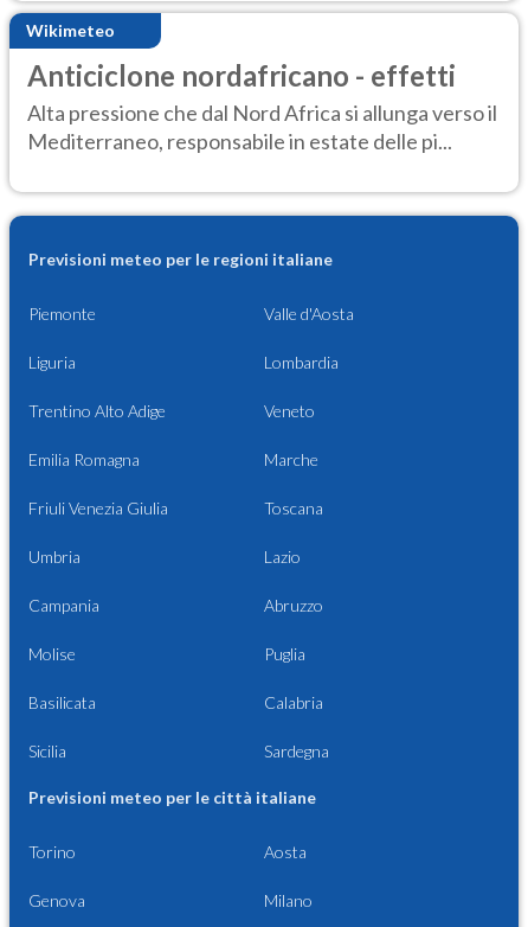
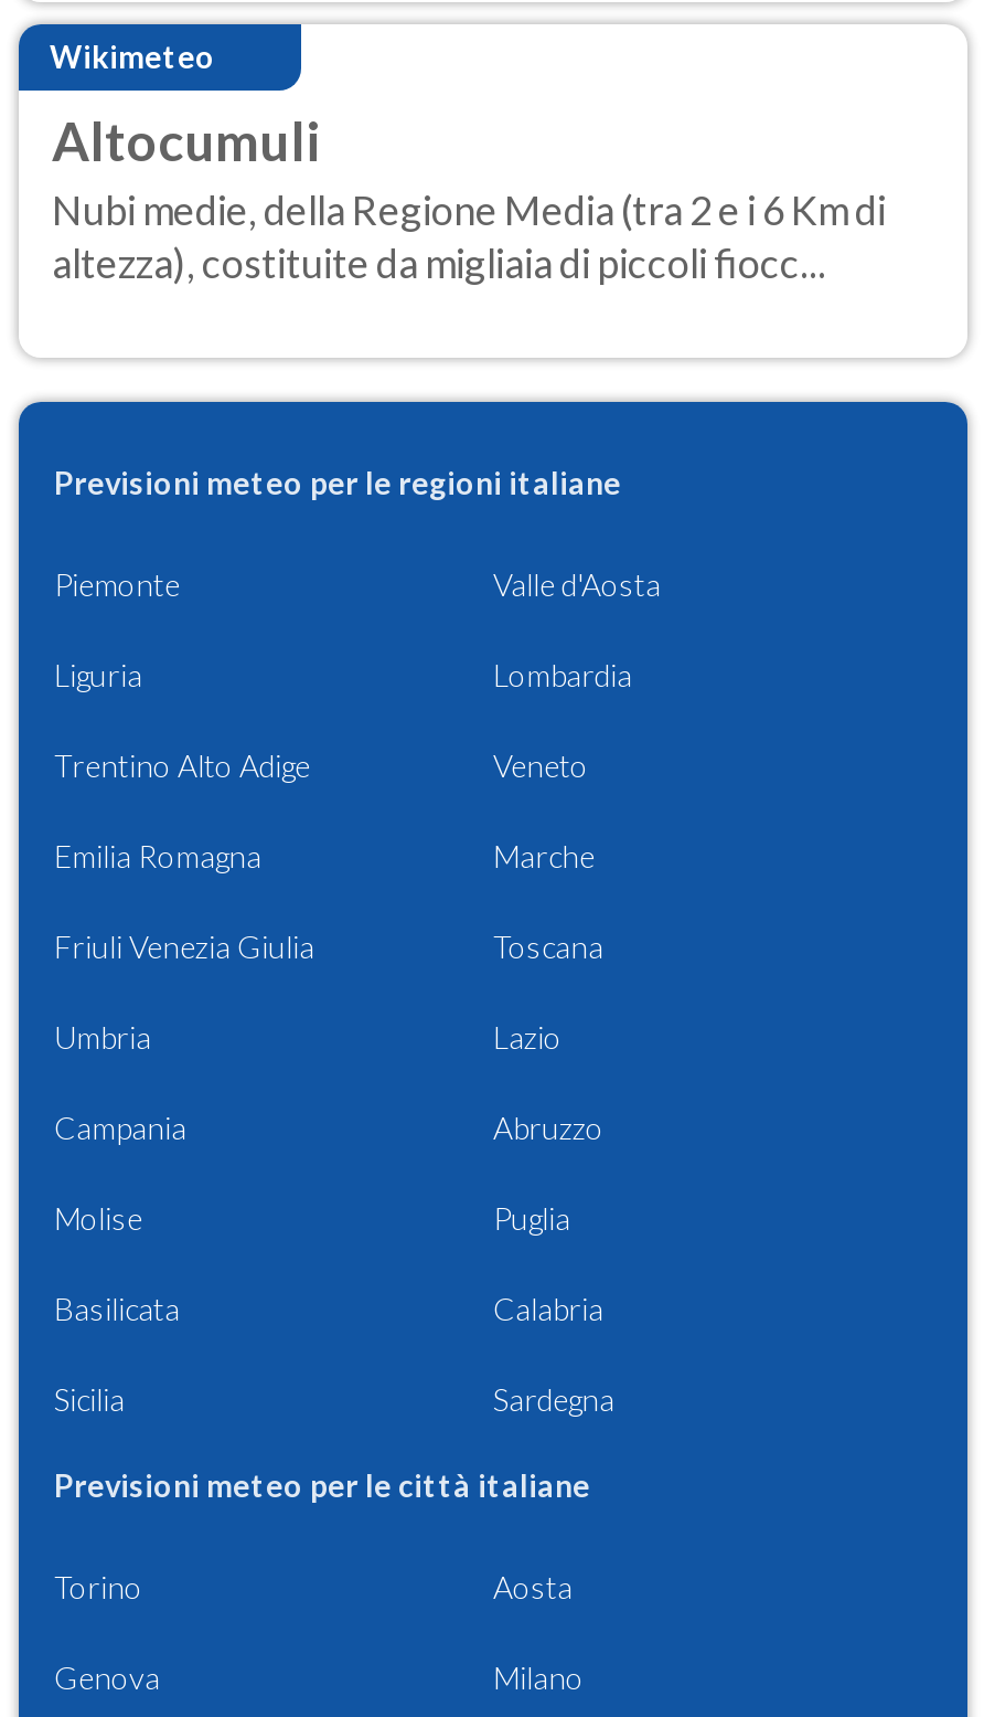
[27,58,497,155] Anticiclone nordafricano - effetti | Alta pressione che dal Nord Africa si allunga verso il | Mediterraneo, responsabile in estate delle pi... -> [52,108,886,288] Altocumuli | Nubi medie, della Regione Media (tra 2 e i 6 Km di | altezza), costituite da migliaia di piccoli fiocc...

